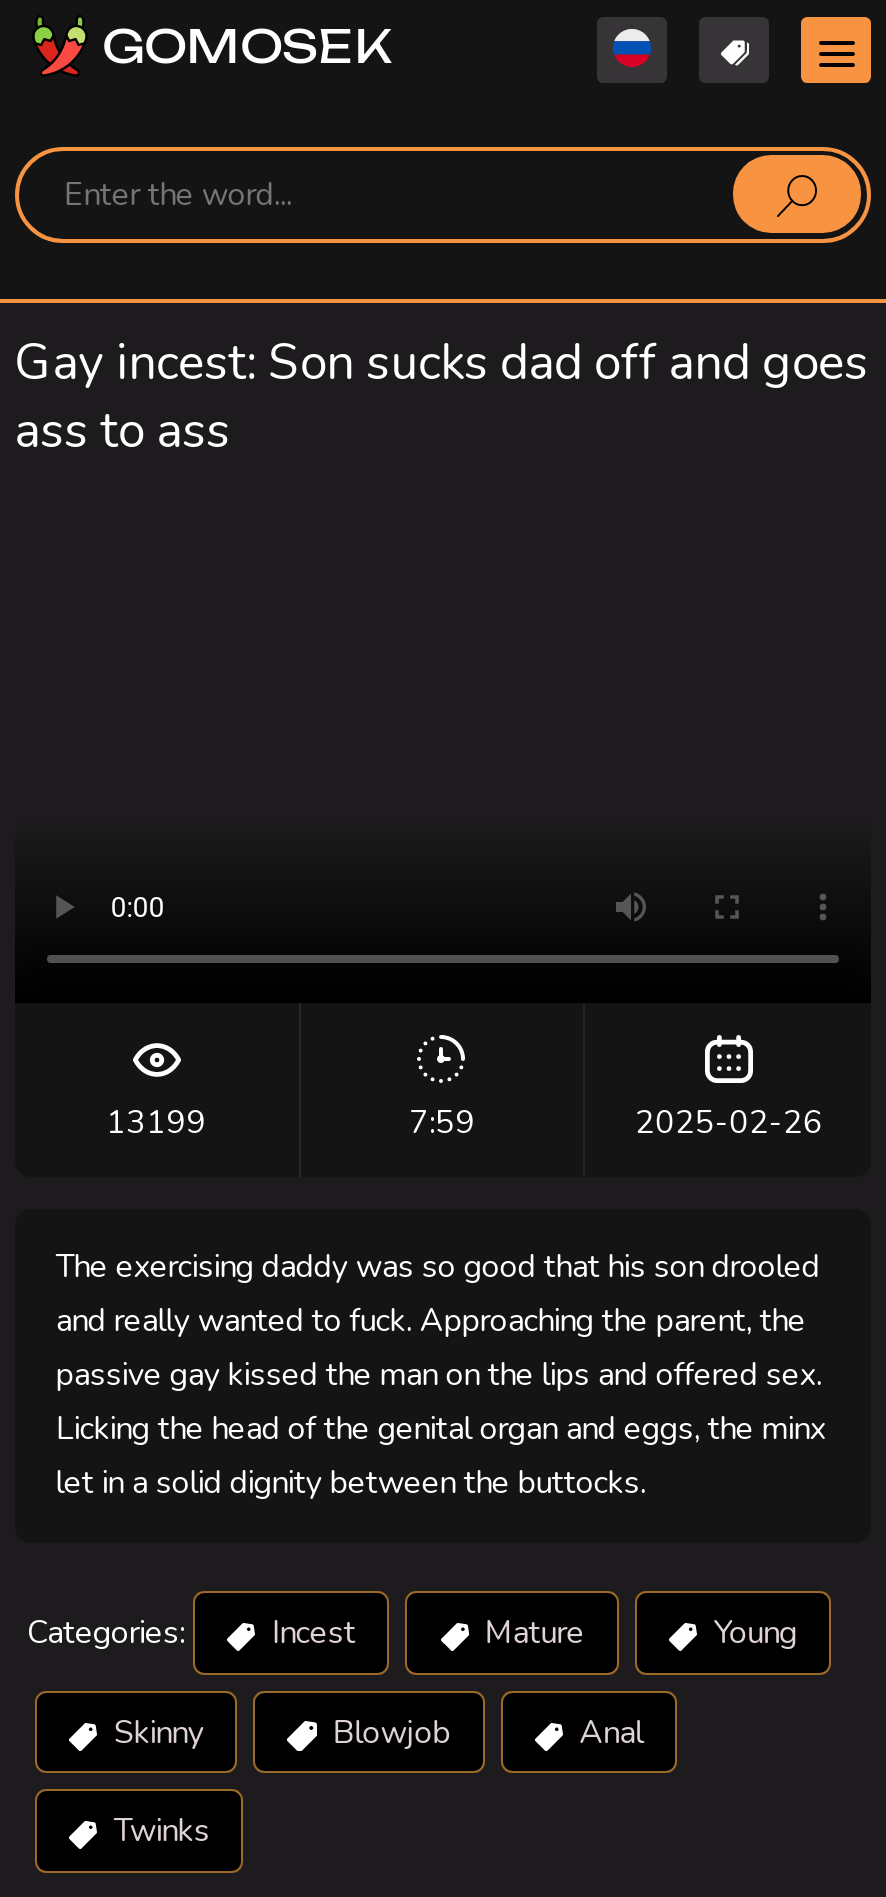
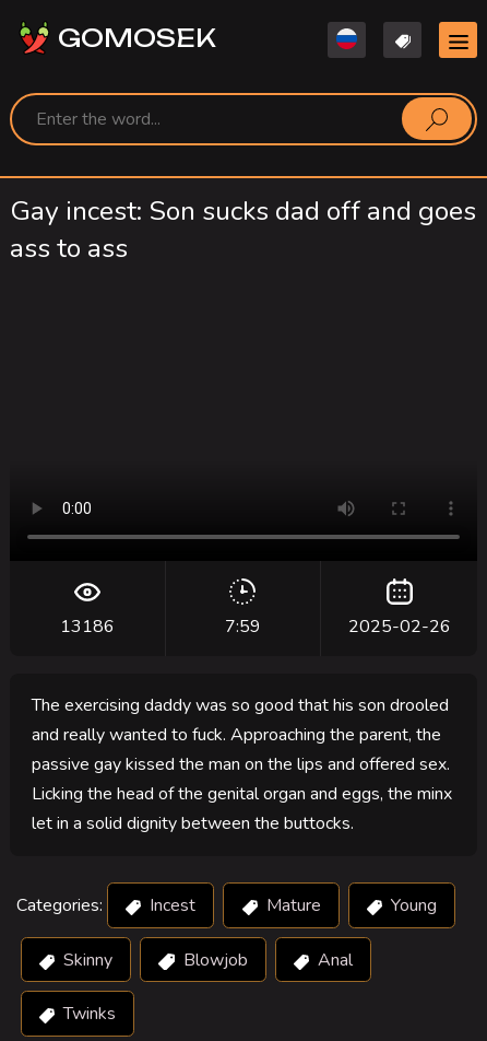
[106,1101,206,1145] 13199 -> [60,615,114,639] 13186

